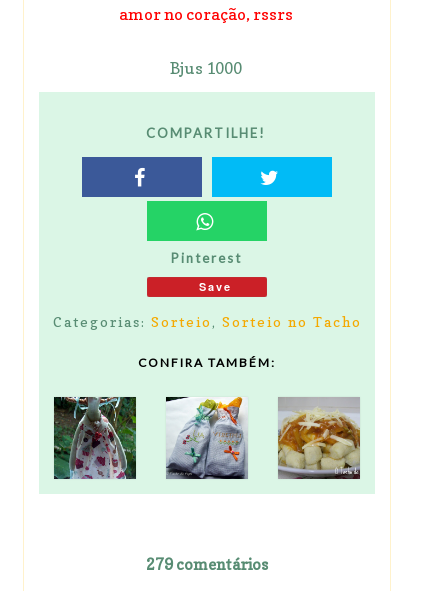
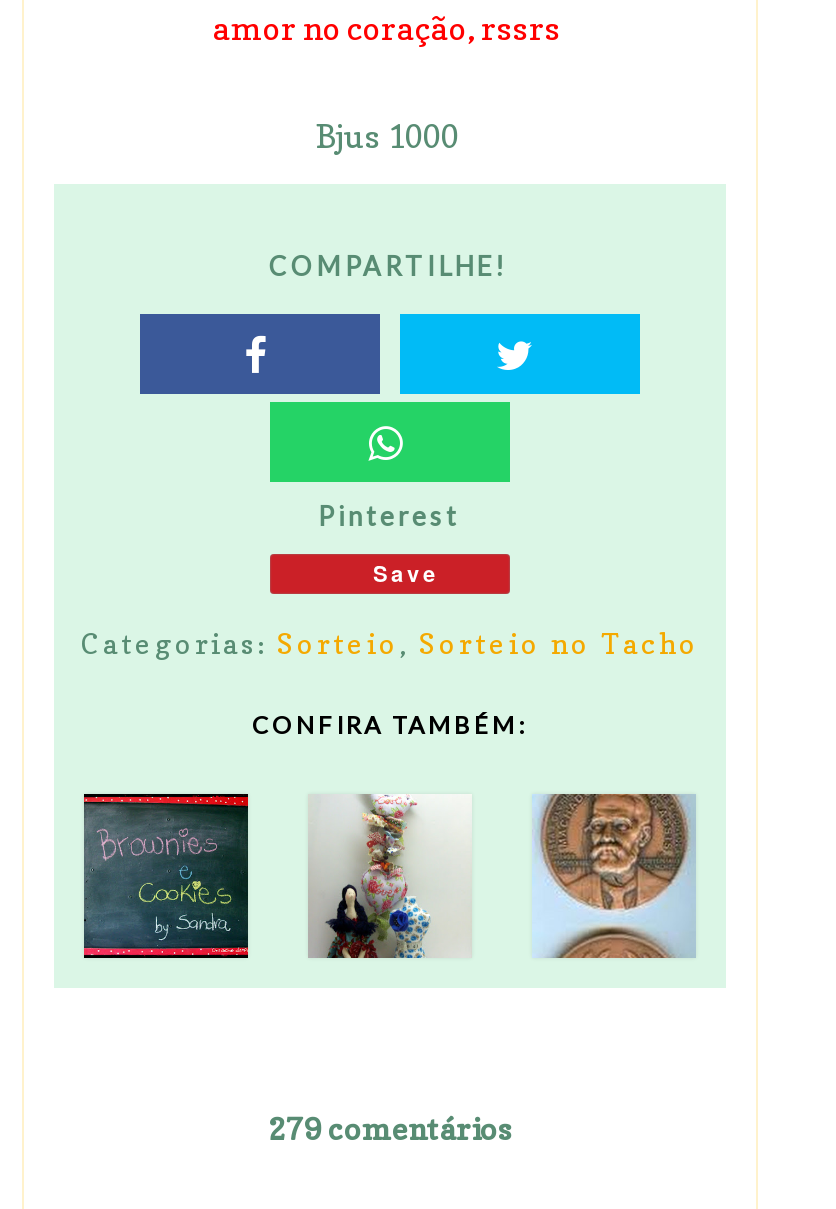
[53,396,137,480] [image] -> [82,792,250,960] [image]
[165,396,248,480] [image] -> [308,794,470,960] [image]
[277,397,361,480] [image] -> [532,794,696,960] [image]

